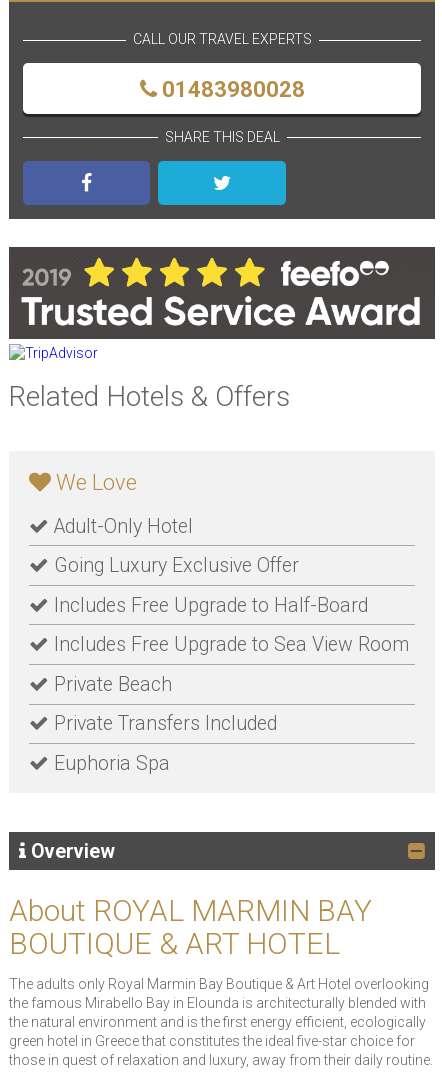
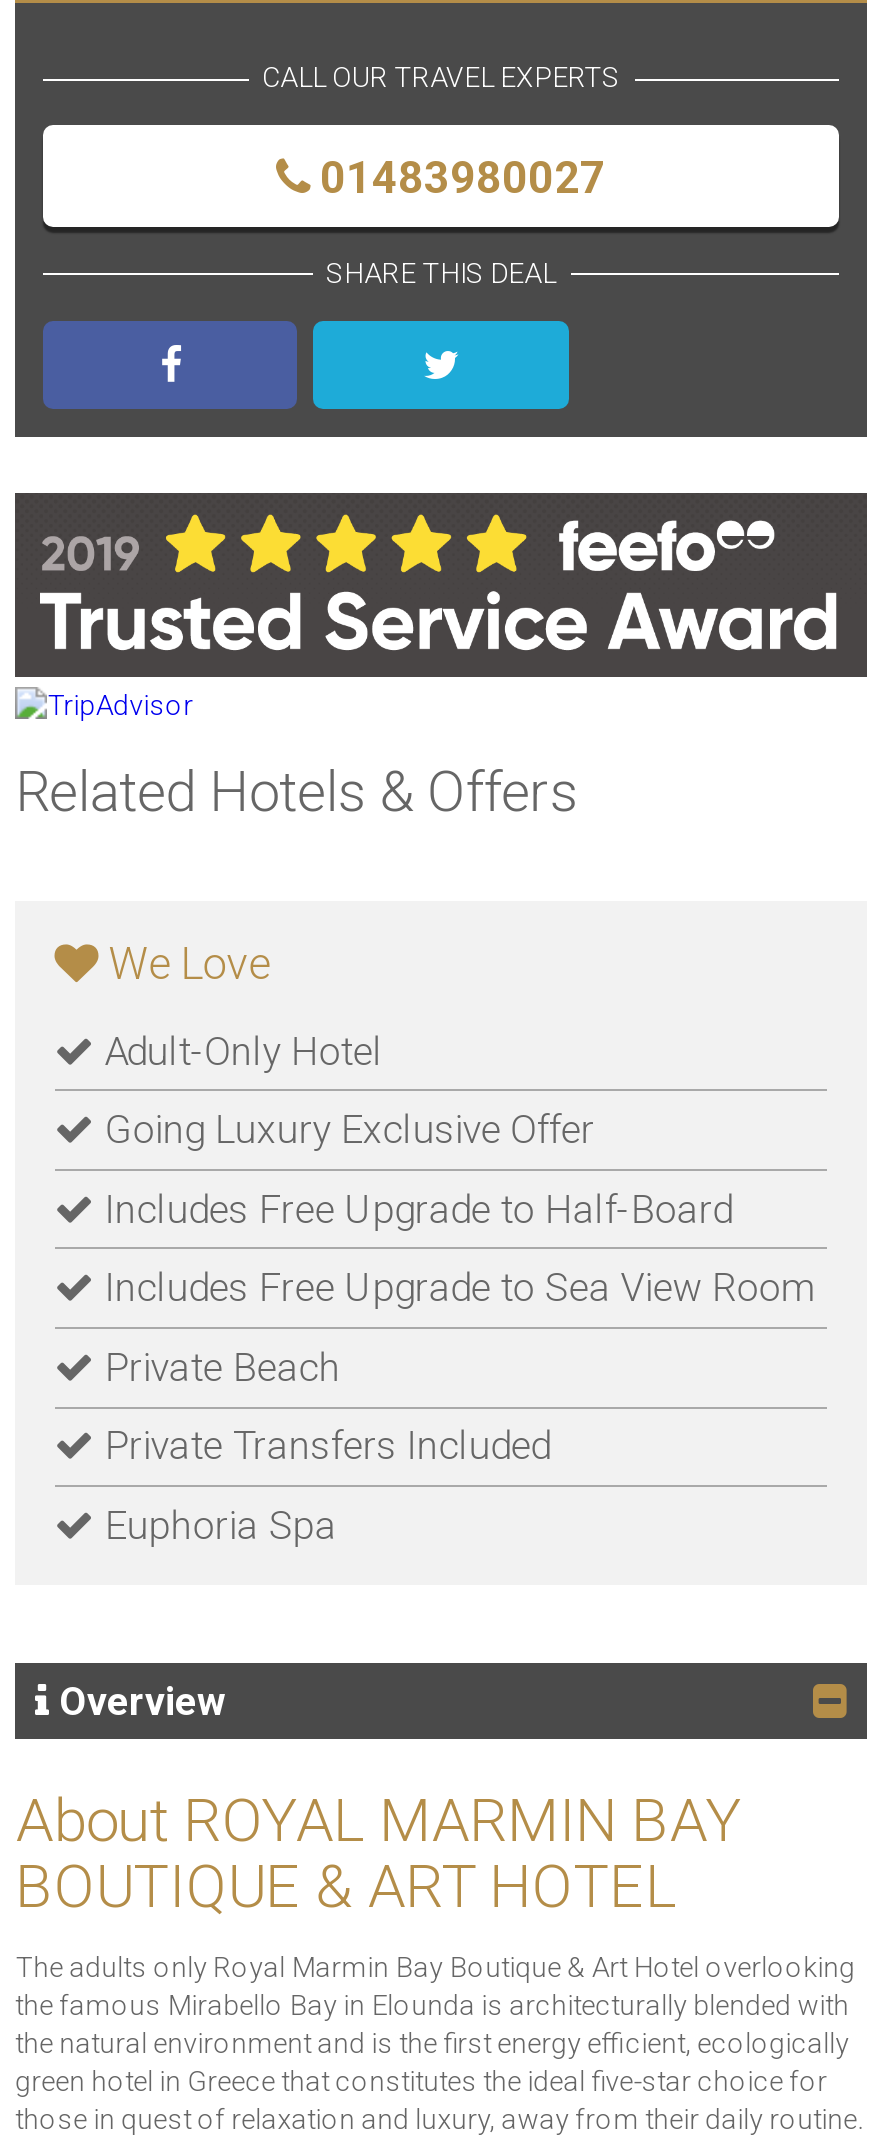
[161,77,304,102] 01483980028 -> [320,152,606,202] 01483980027

